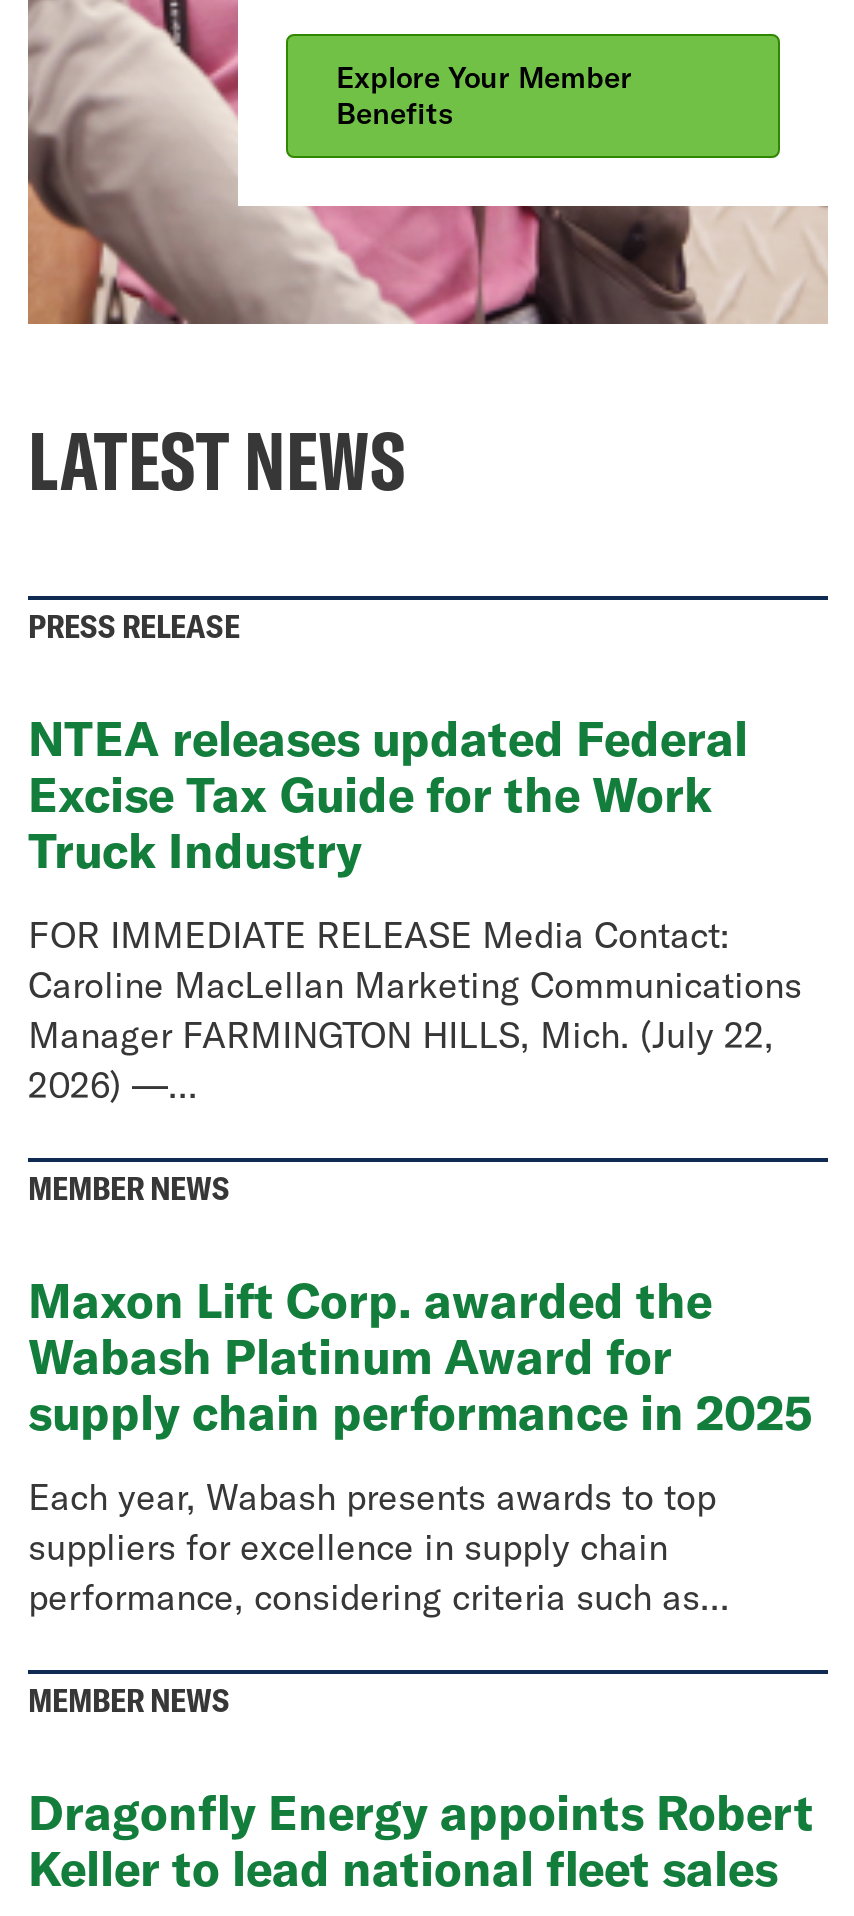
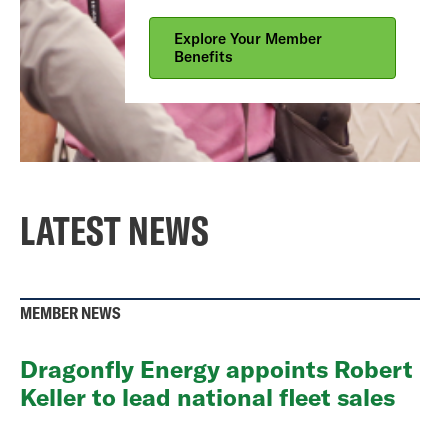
[28,607,812,1621] PRESS RELEASE | NTEA releases updated Federal | Excise Tax Guide for the Work | Truck Industry | FOR IMMEDIATE RELEASE Media Contact: | Caroline MacLellan Marketing Communications | Manager FARMINGTON HILLS, Mich. (July 22, | 2026) —... | MEMBER NEWS | Maxon Lift Corp. awarded the | Wabash Platinum Award for | supply chain performance in 2025 | Each year, Wabash presents awards to top | suppliers for excellence in supply chain | performance, considering criteria such as... -> none

